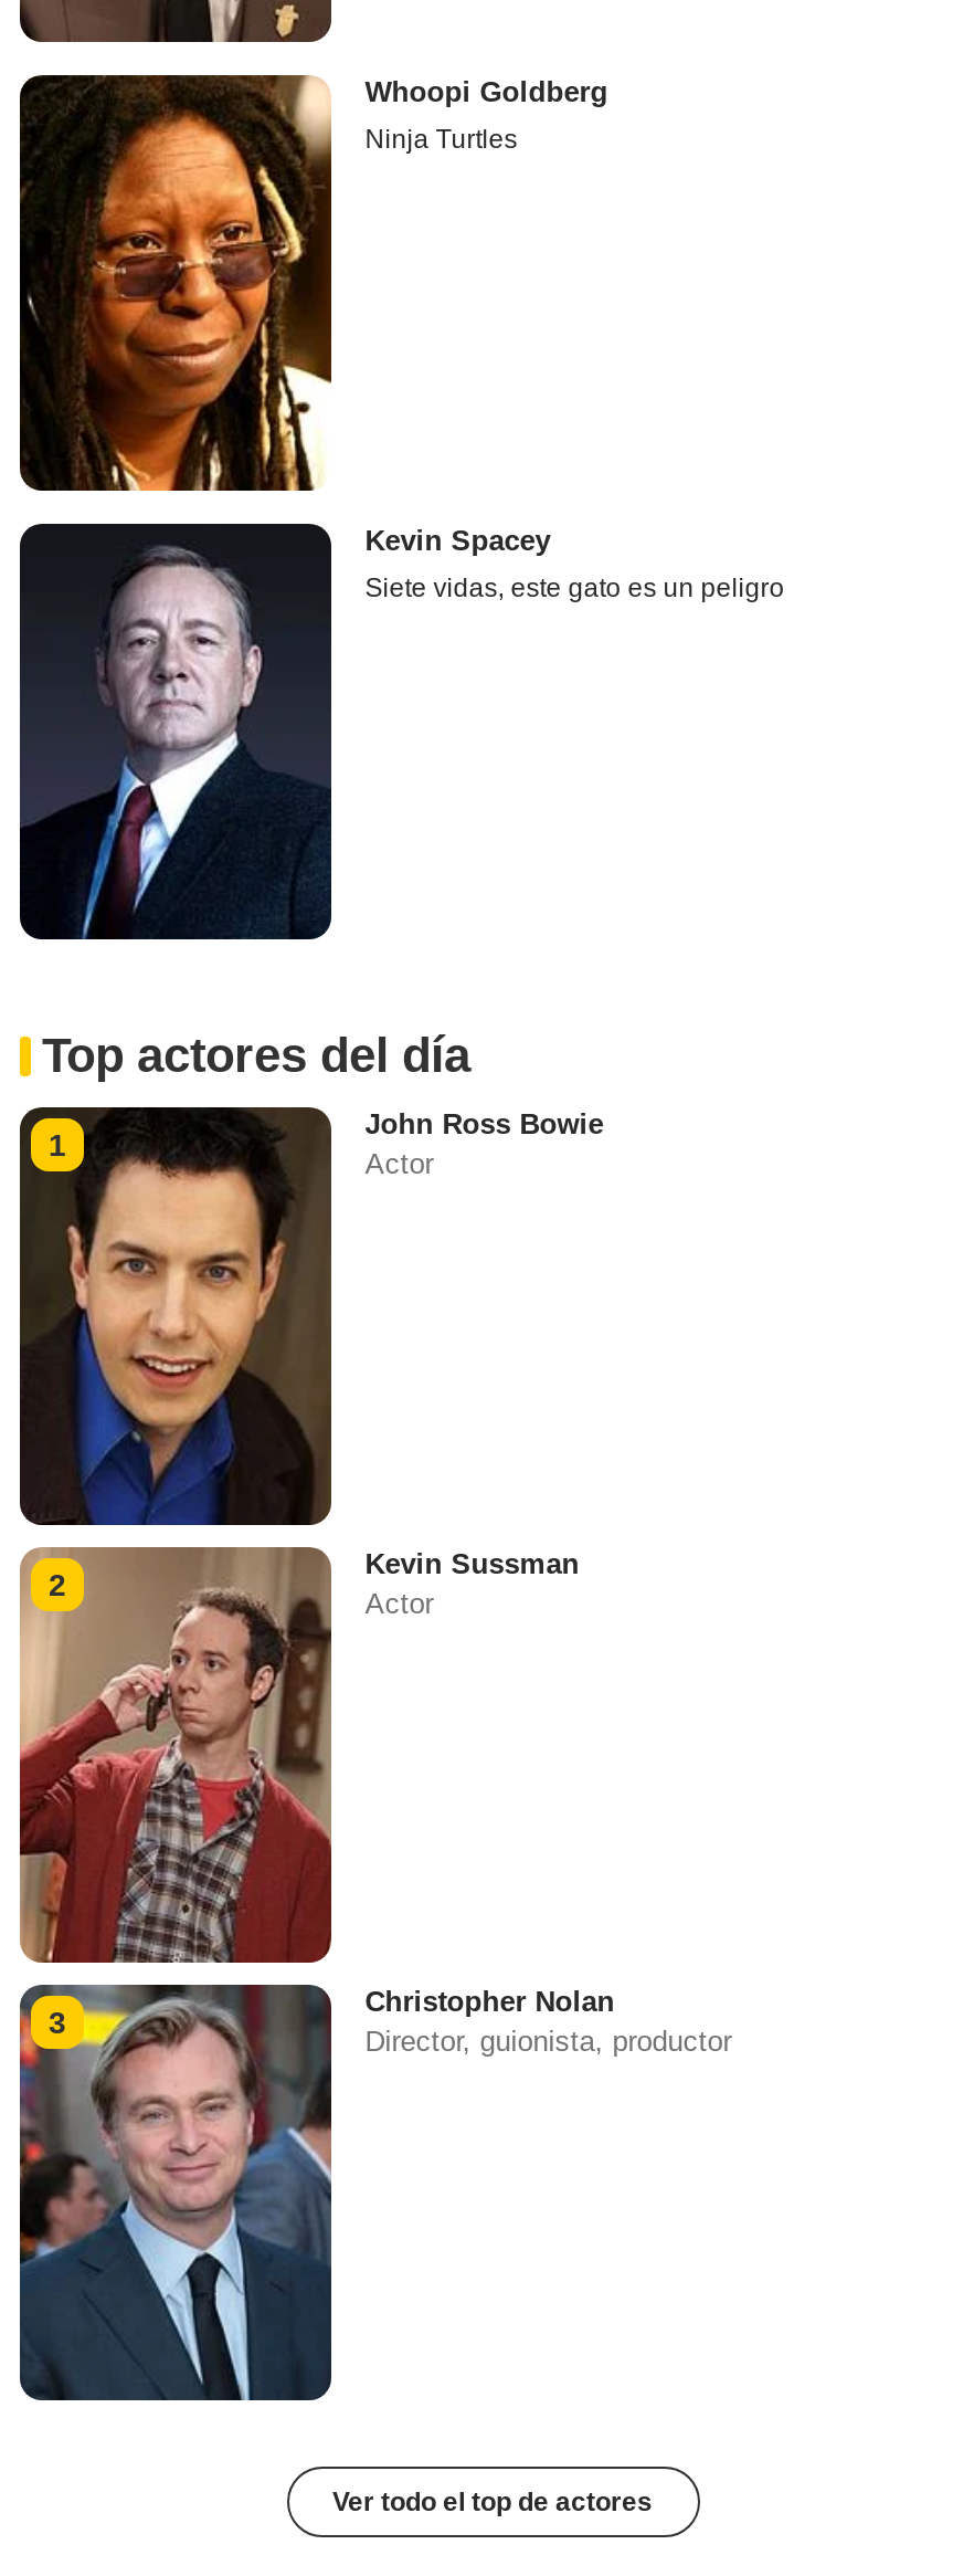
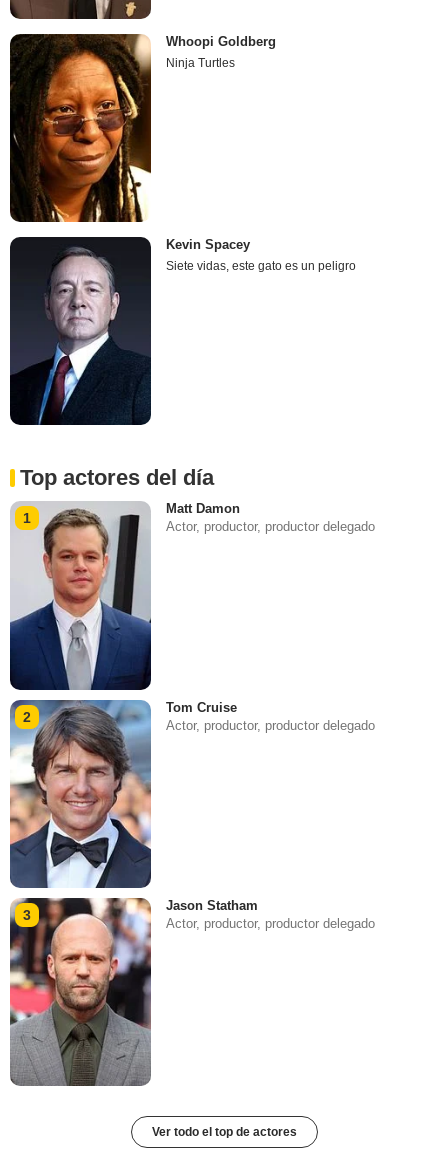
[18,1105,603,1525] [image] | John Ross Bowie | Actor -> [9,501,375,690] [image] | Matt Damon | Actor, productor, productor delegado
[18,1545,579,1965] [image] | Kevin Sussman | Actor -> [9,699,375,889] [image] | Tom Cruise | Actor, productor, productor delegado
[18,1983,731,2400] [image] | Christopher Nolan | Director, guionista, productor -> [9,897,375,1086] [image] | Jason Statham | Actor, productor, productor delegado

